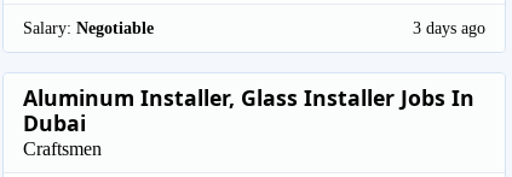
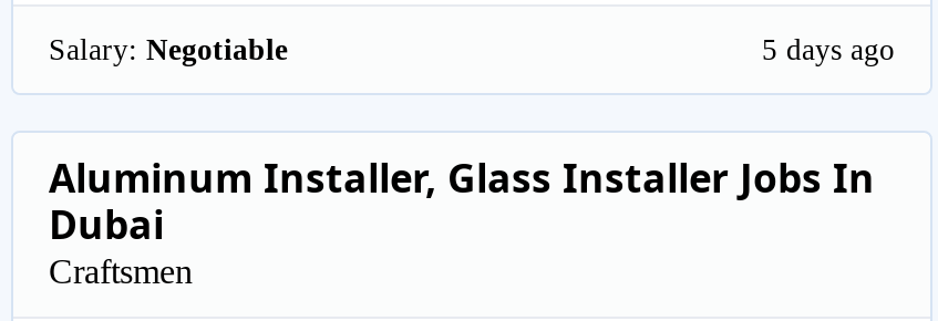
[413,19,485,37] 3 days ago -> [762,33,895,67] 5 days ago

